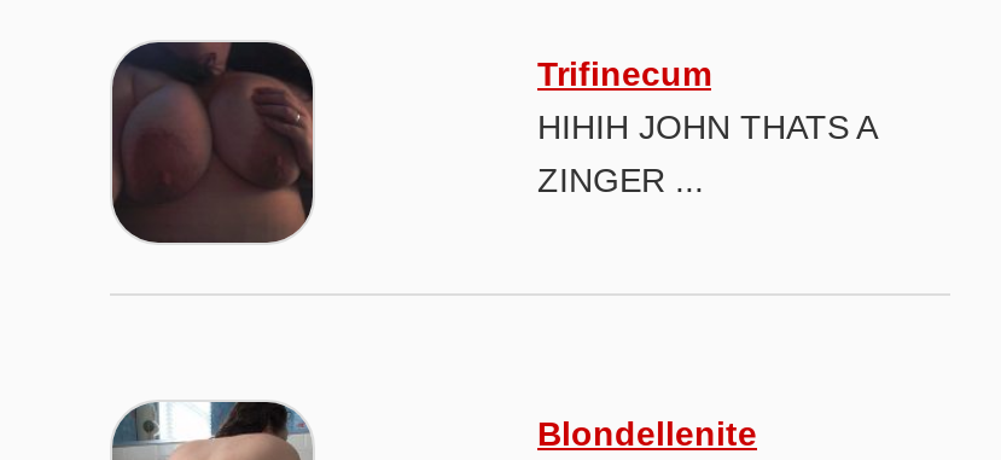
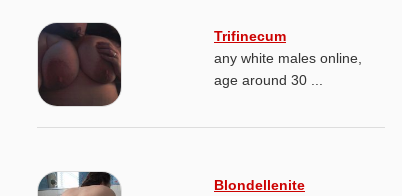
[537,106,875,198] HIHIH JOHN THATS A | ZINGER ... -> [214,49,362,87] any white males online, | age around 30 ...

